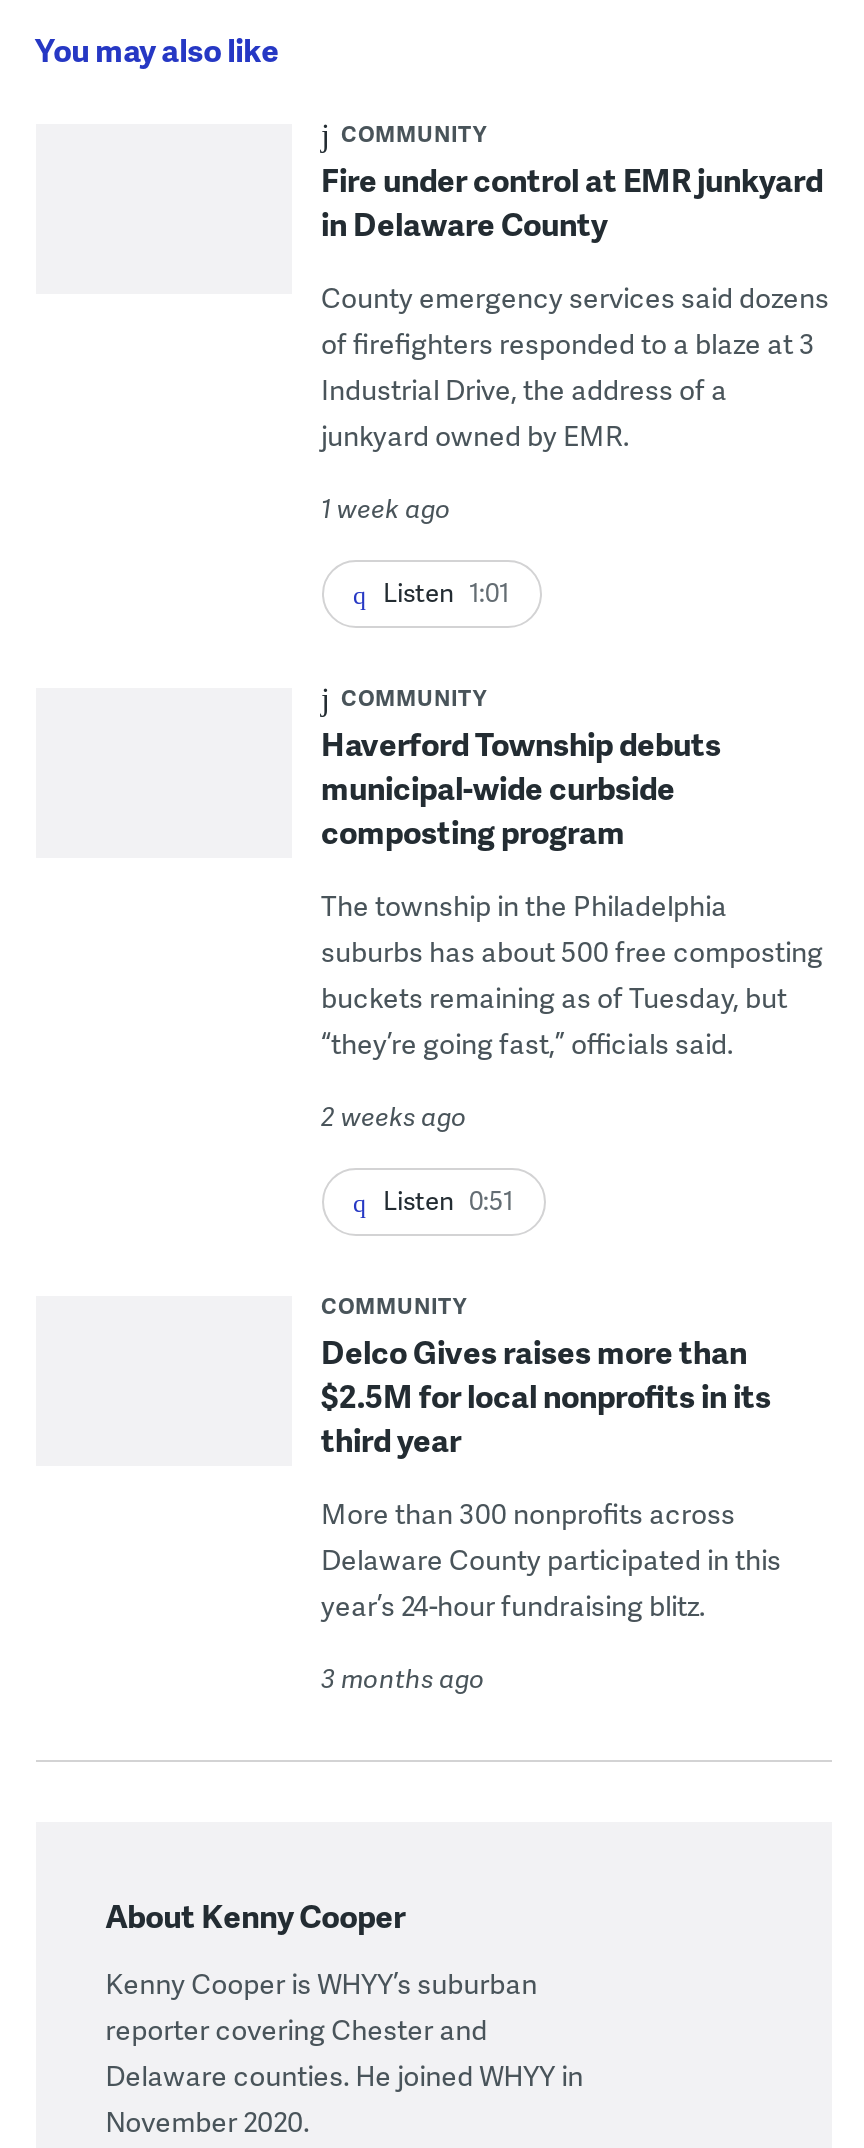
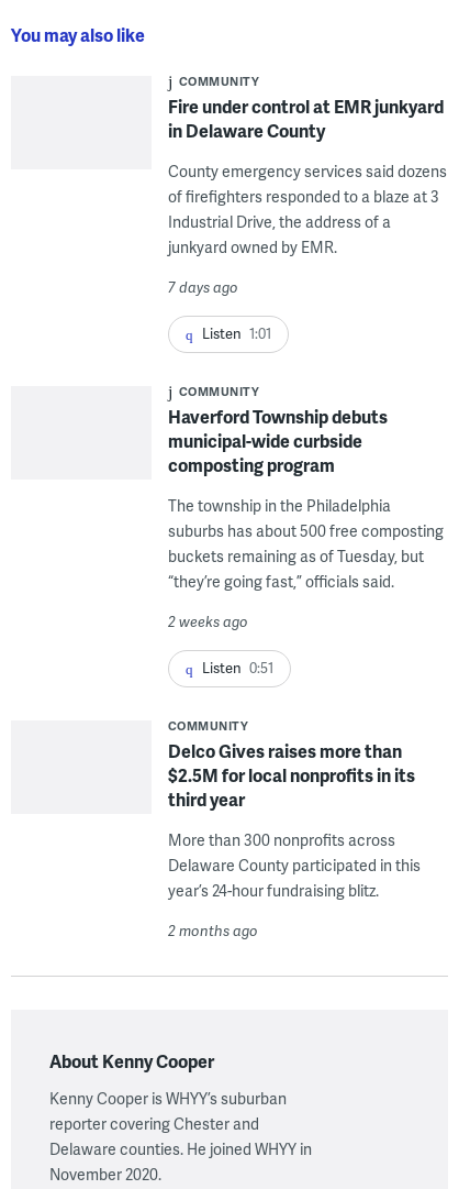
[321,490,451,526] 1 week ago -> [167,277,238,297] 7 days ago
[321,1660,485,1696] 3 months ago -> [167,921,258,941] 2 months ago

